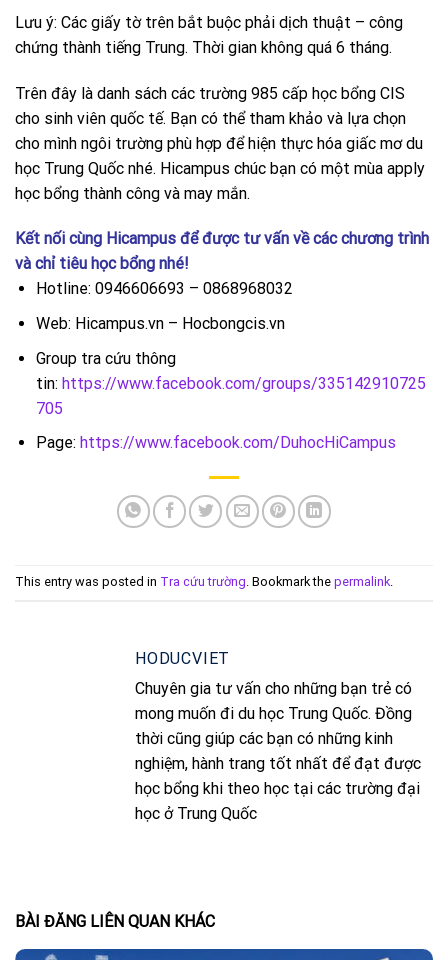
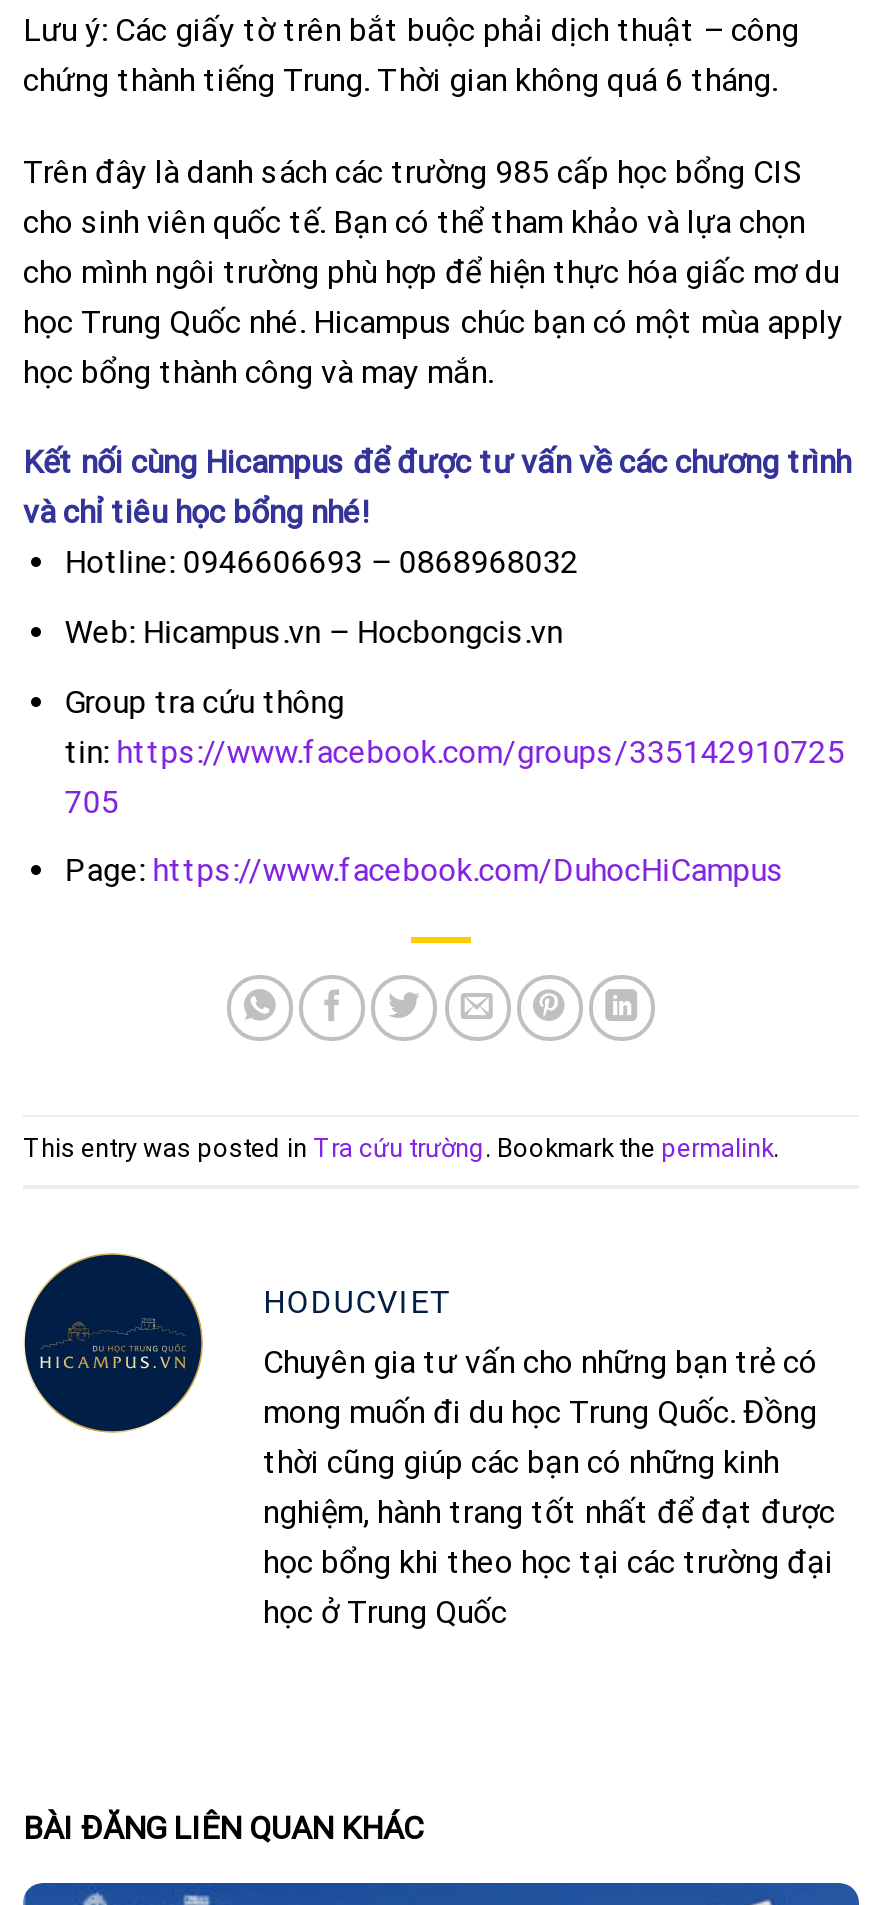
none -> [23,1251,205,1435] [image]

